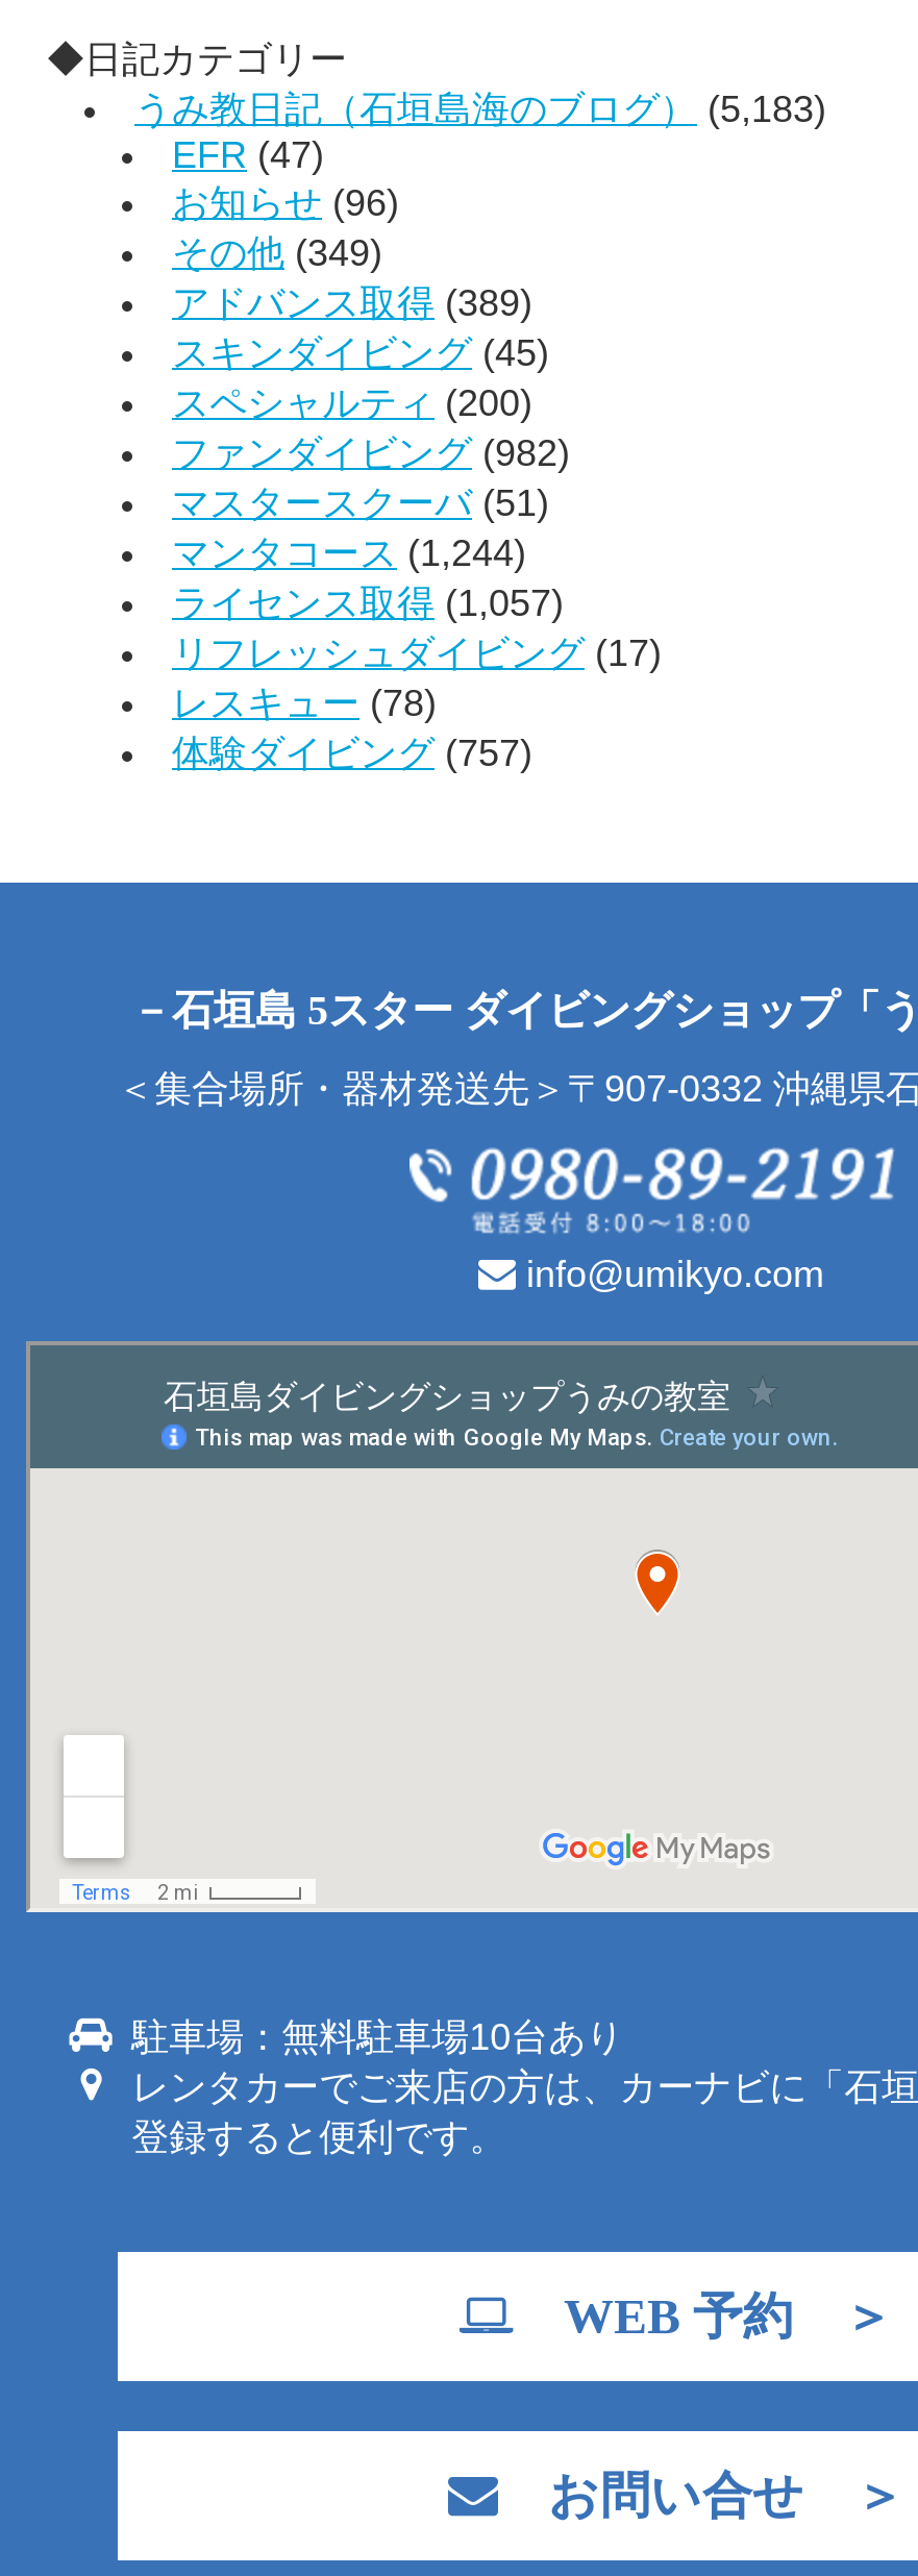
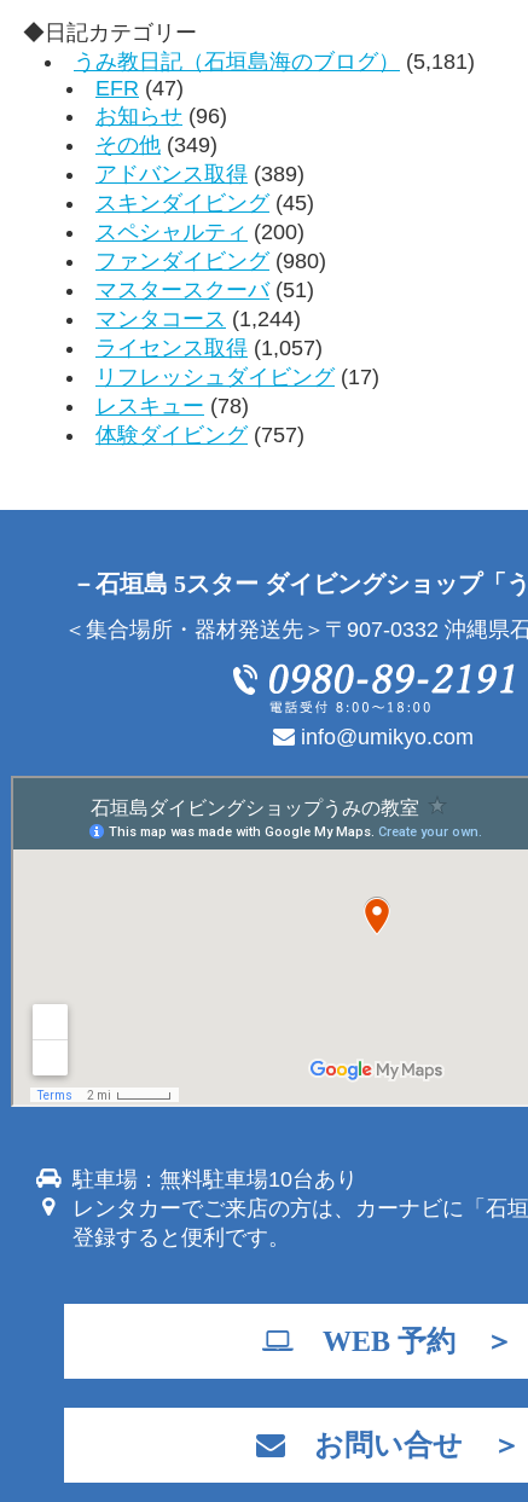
[134,88,826,129] うみ教日記（石垣島海のブログ）(5,183) -> [74,49,475,73] うみ教日記（石垣島海のブログ）(5,181)
[172,431,570,473] ファンダイビング(982) -> [95,248,326,272] ファンダイビング(980)

